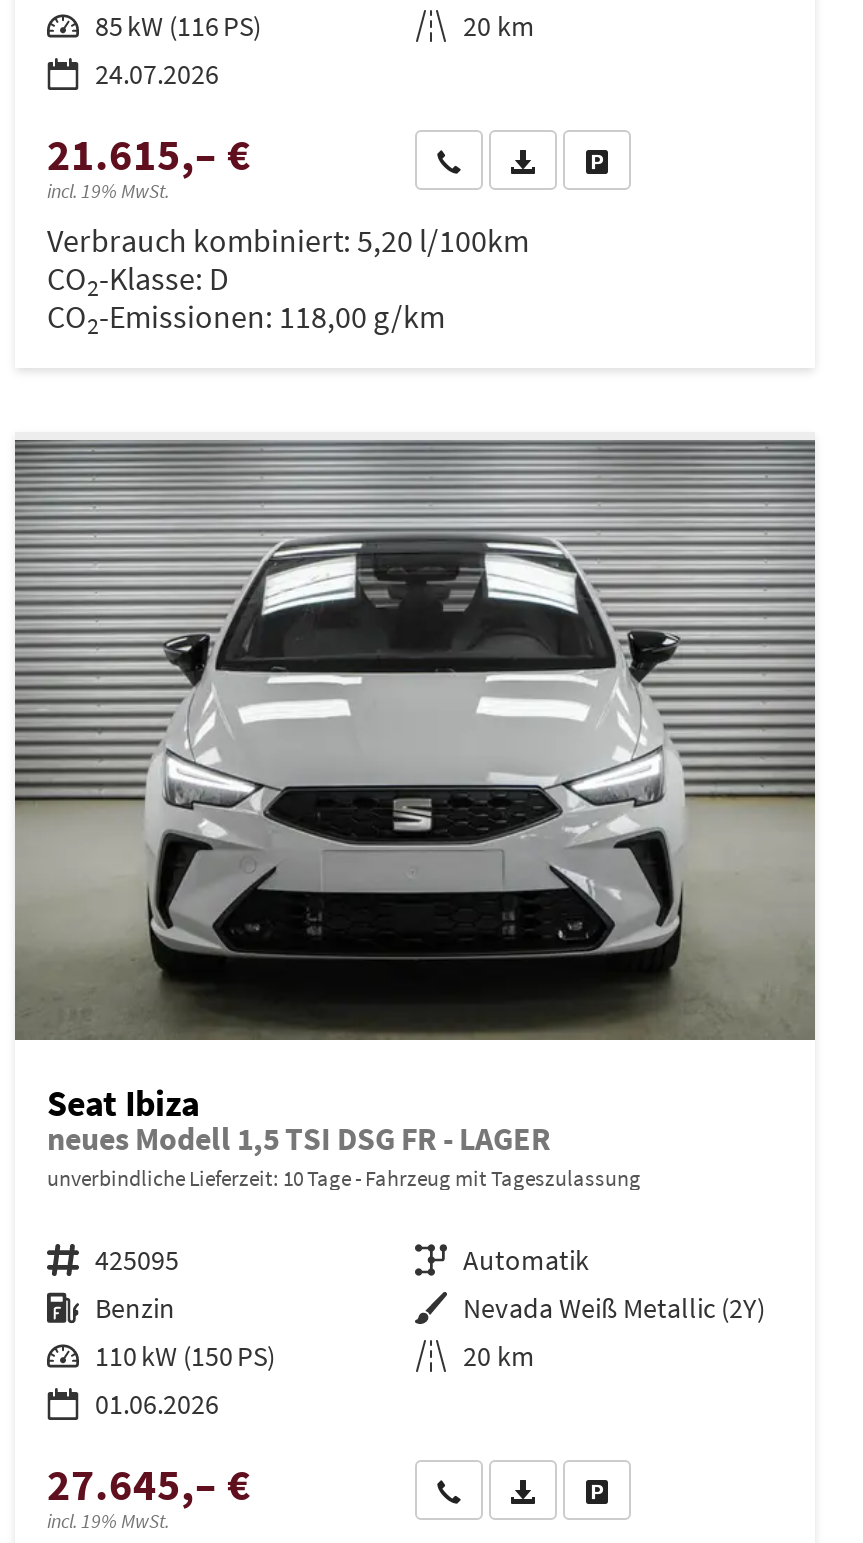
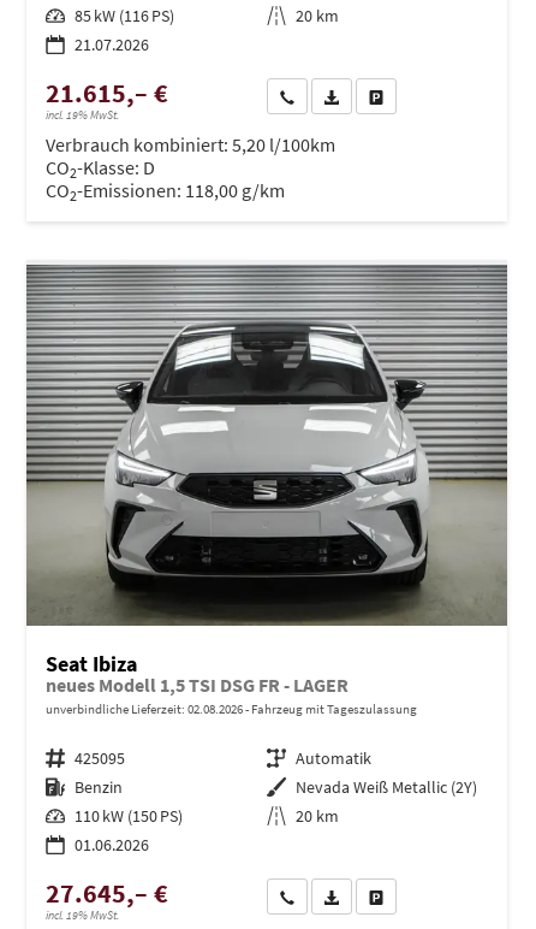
[95,56,219,92] 24.07.2026 -> [75,34,149,55] 21.07.2026
[47,1164,641,1192] unverbindliche Lieferzeit: 10 Tage Fahrzeug mit Tageszulassung -> [46,700,417,717] unverbindliche Lieferzeit: 02.08.2026 Fahrzeug mit Tageszulassung

